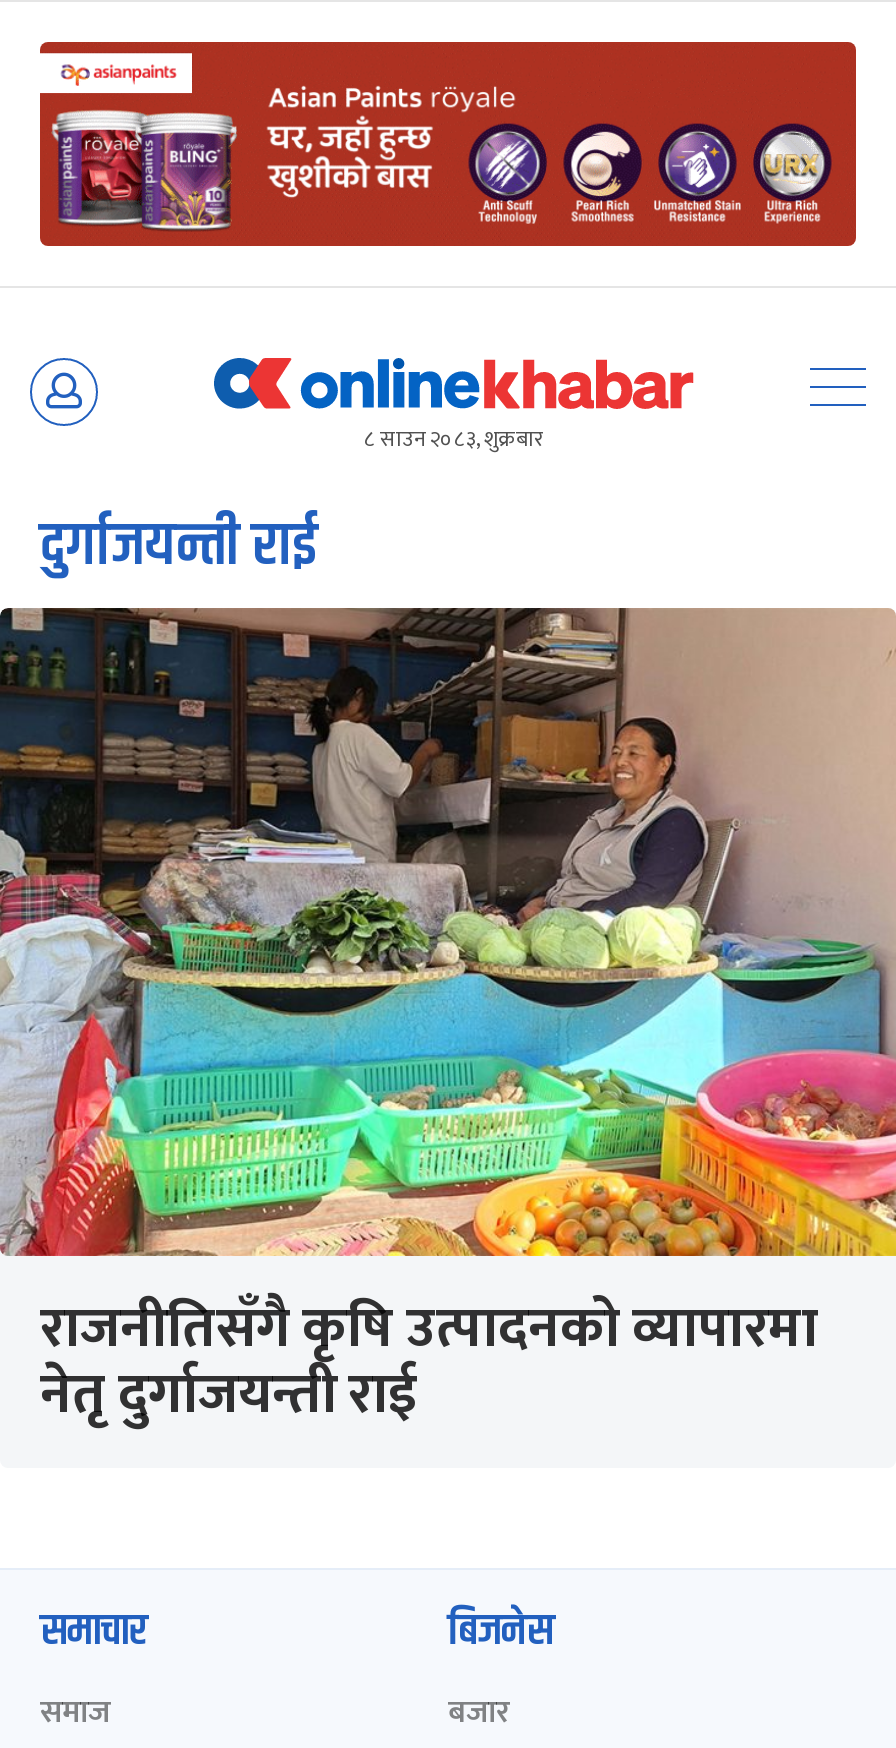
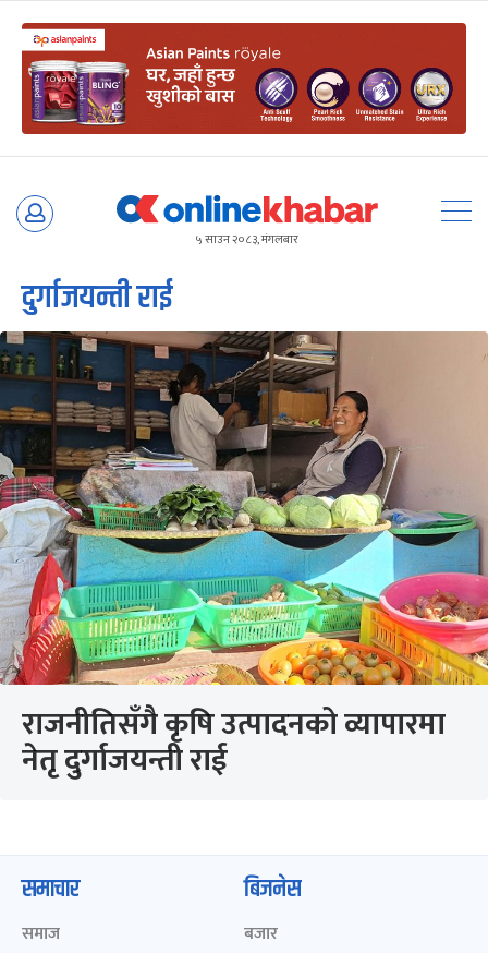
[364,422,544,458] ८ साउन २०८३, शुक्रबार -> [196,230,298,250] ५ साउन २०८३, मंगलबार

